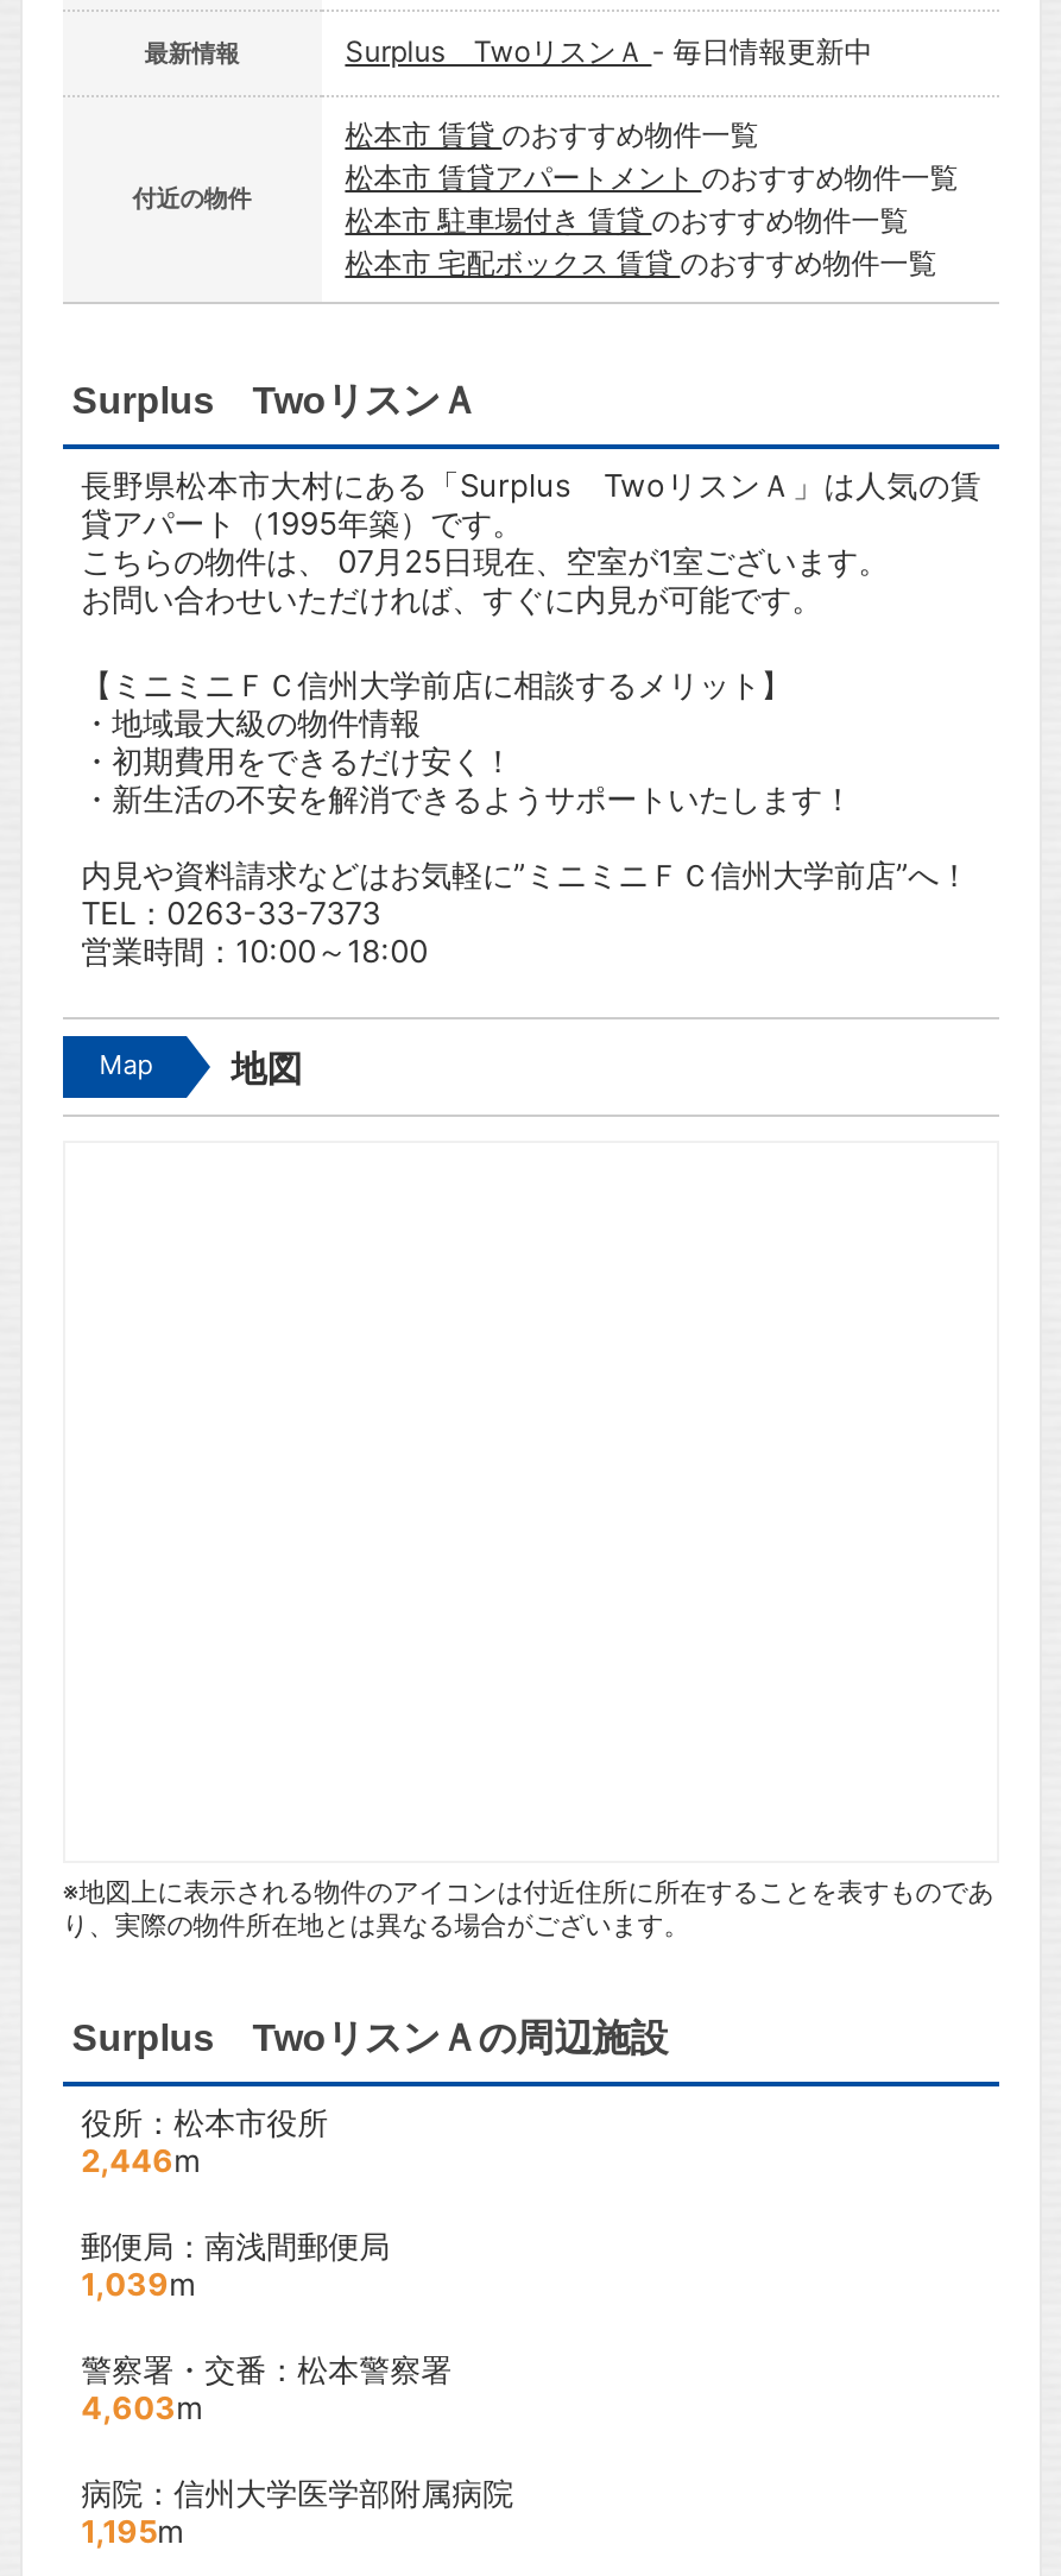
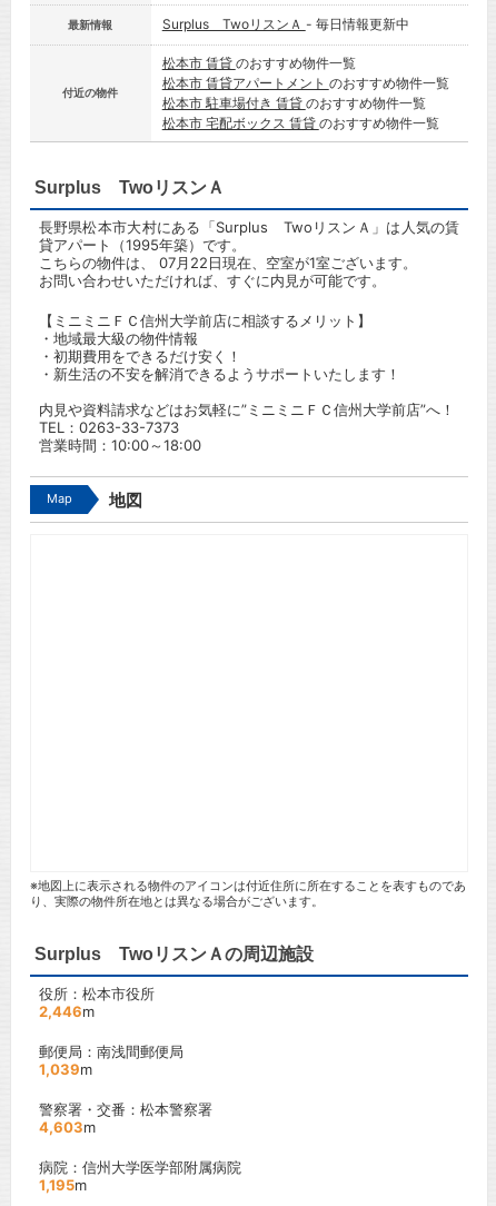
[81,542,889,580] こちらの物件は、 07月25日現在、空室が1室ございます。 -> [38,254,417,271] こちらの物件は、 07月22日現在、空室が1室ございます。

